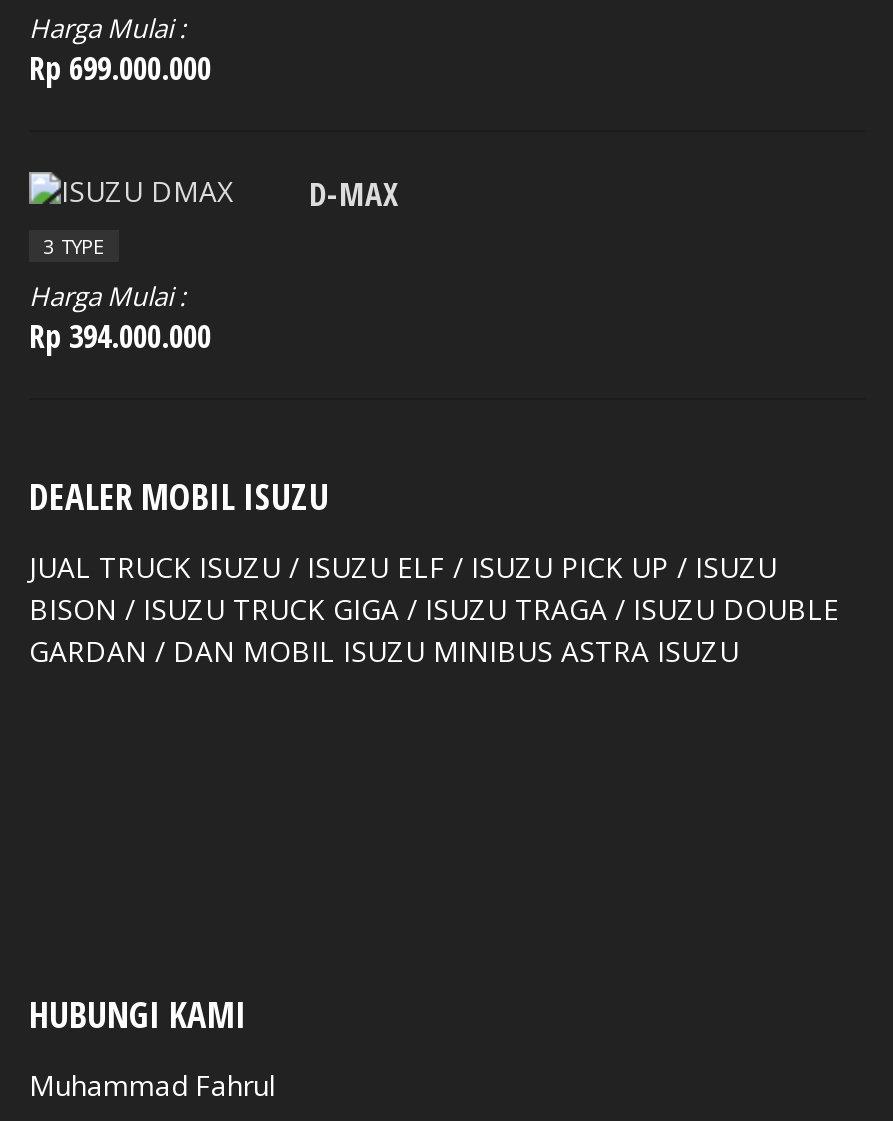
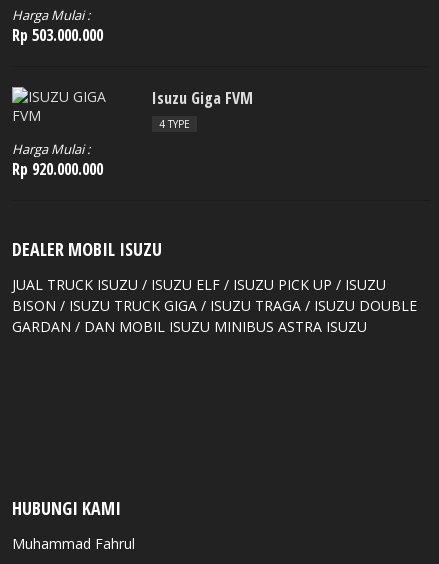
[29,46,211,90] Rp 699.000.000 -> [12,24,103,46] Rp 503.000.000
[43,172,399,260] D-MAX | 3 TYPE -> [152,87,253,131] Isuzu Giga FVM | 4 TYPE
[29,314,211,358] Rp 394.000.000 -> [12,158,103,180] Rp 920.000.000

